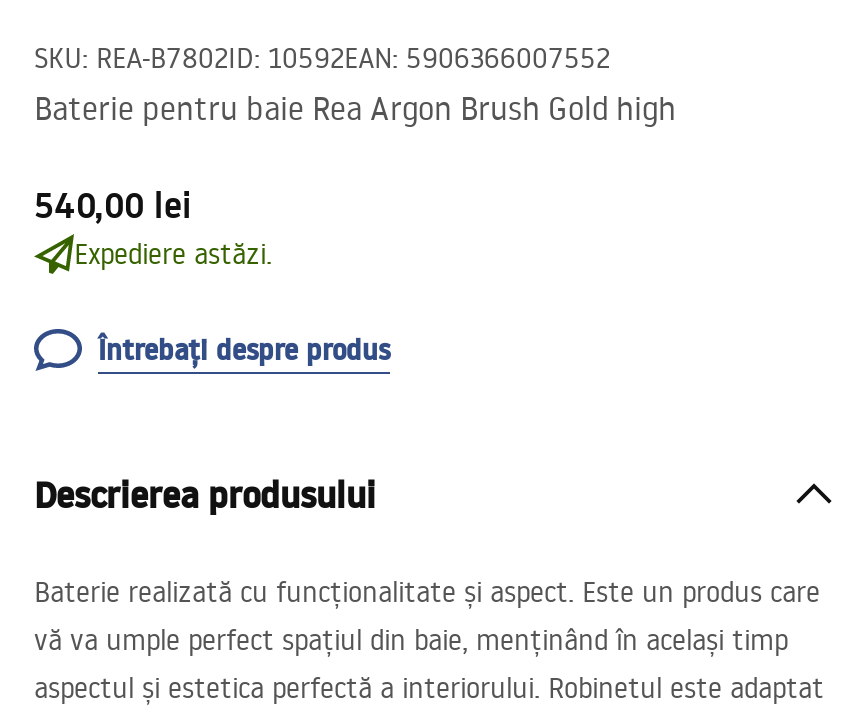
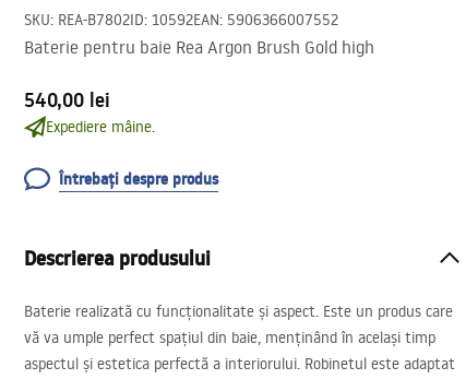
[74,236,272,272] Expediere astăzi. -> [46,117,155,137] Expediere mâine.

